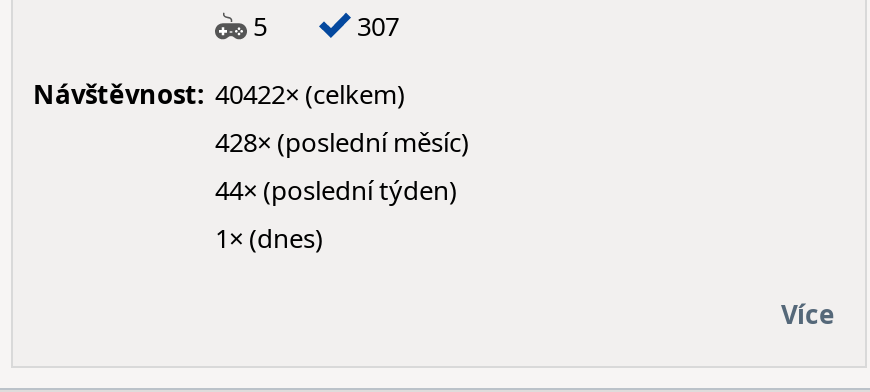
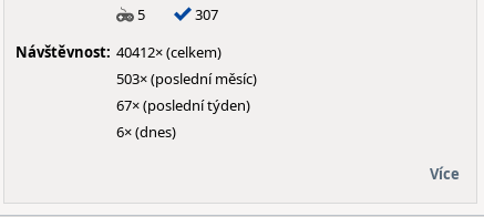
[33,76,405,112] Návštěvnost: 40422× (celkem) -> [16,42,222,62] Návštěvnost: 40412× (celkem)
[215,124,469,160] 428× (poslední měsíc) -> [116,69,257,89] 503× (poslední měsíc)
[215,172,457,208] 44× (poslední týden) -> [116,95,250,115] 67× (poslední týden)
[215,220,323,256] 1× (dnes) -> [116,122,176,142] 6× (dnes)

